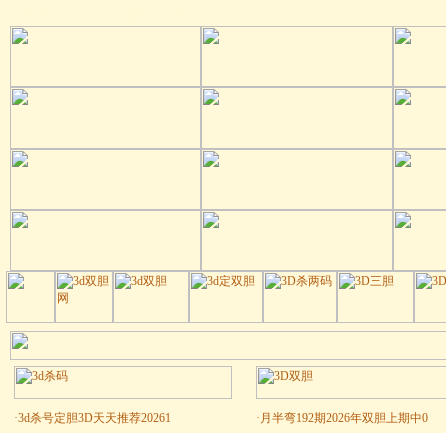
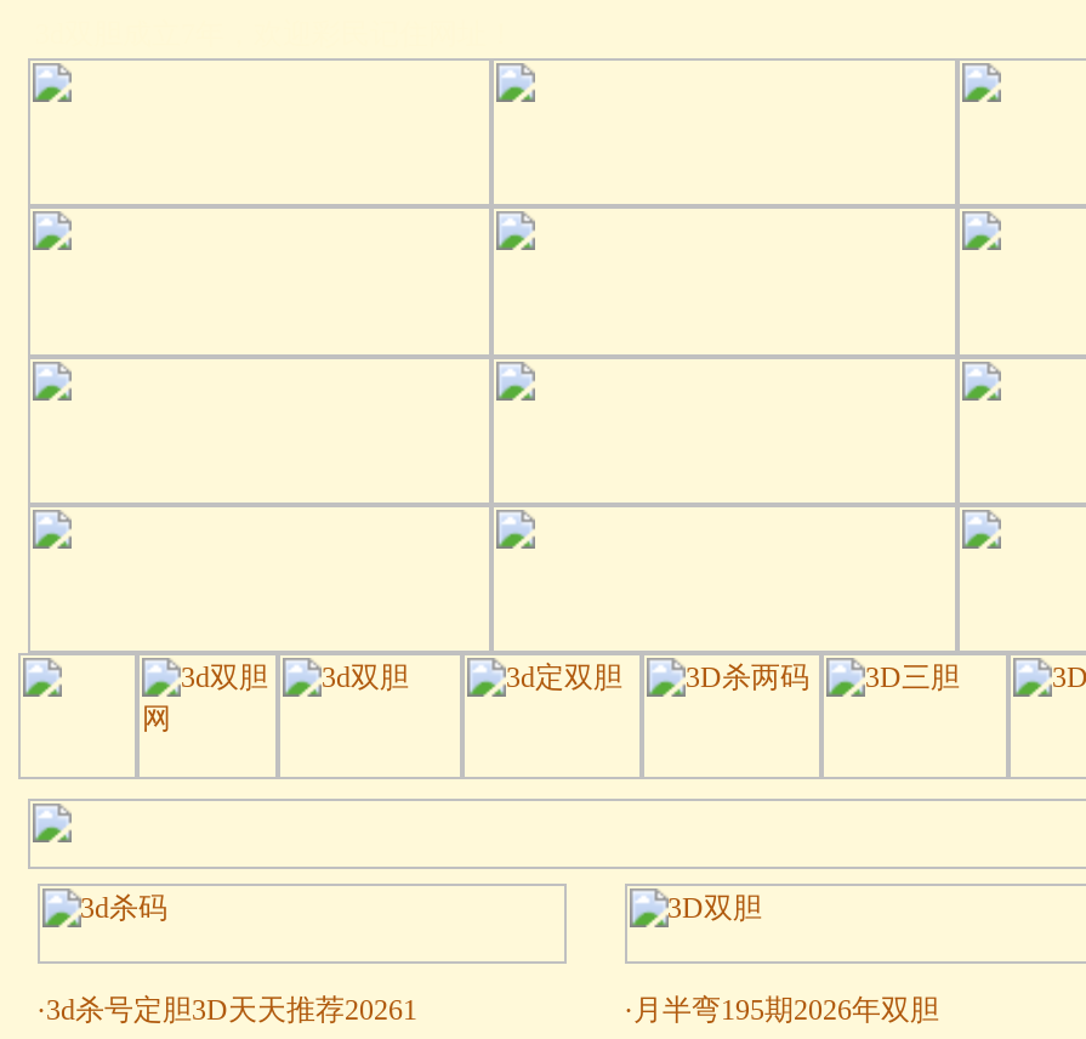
[255,411,427,425] ·月半弯192期2026年双胆上期中0 -> [624,993,939,1027] ·月半弯195期2026年双胆

